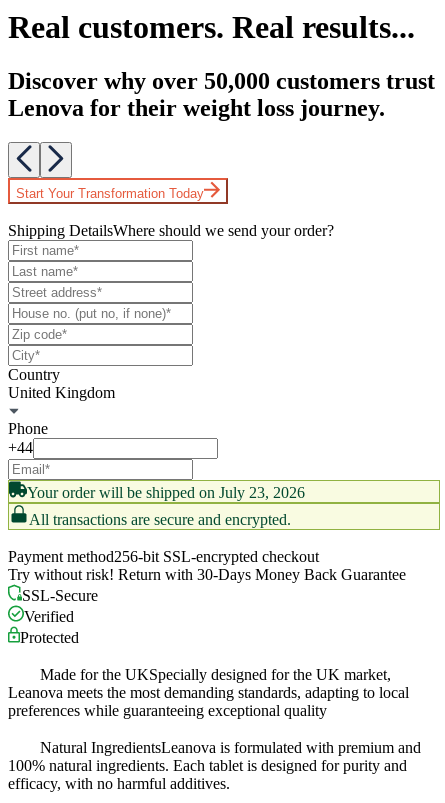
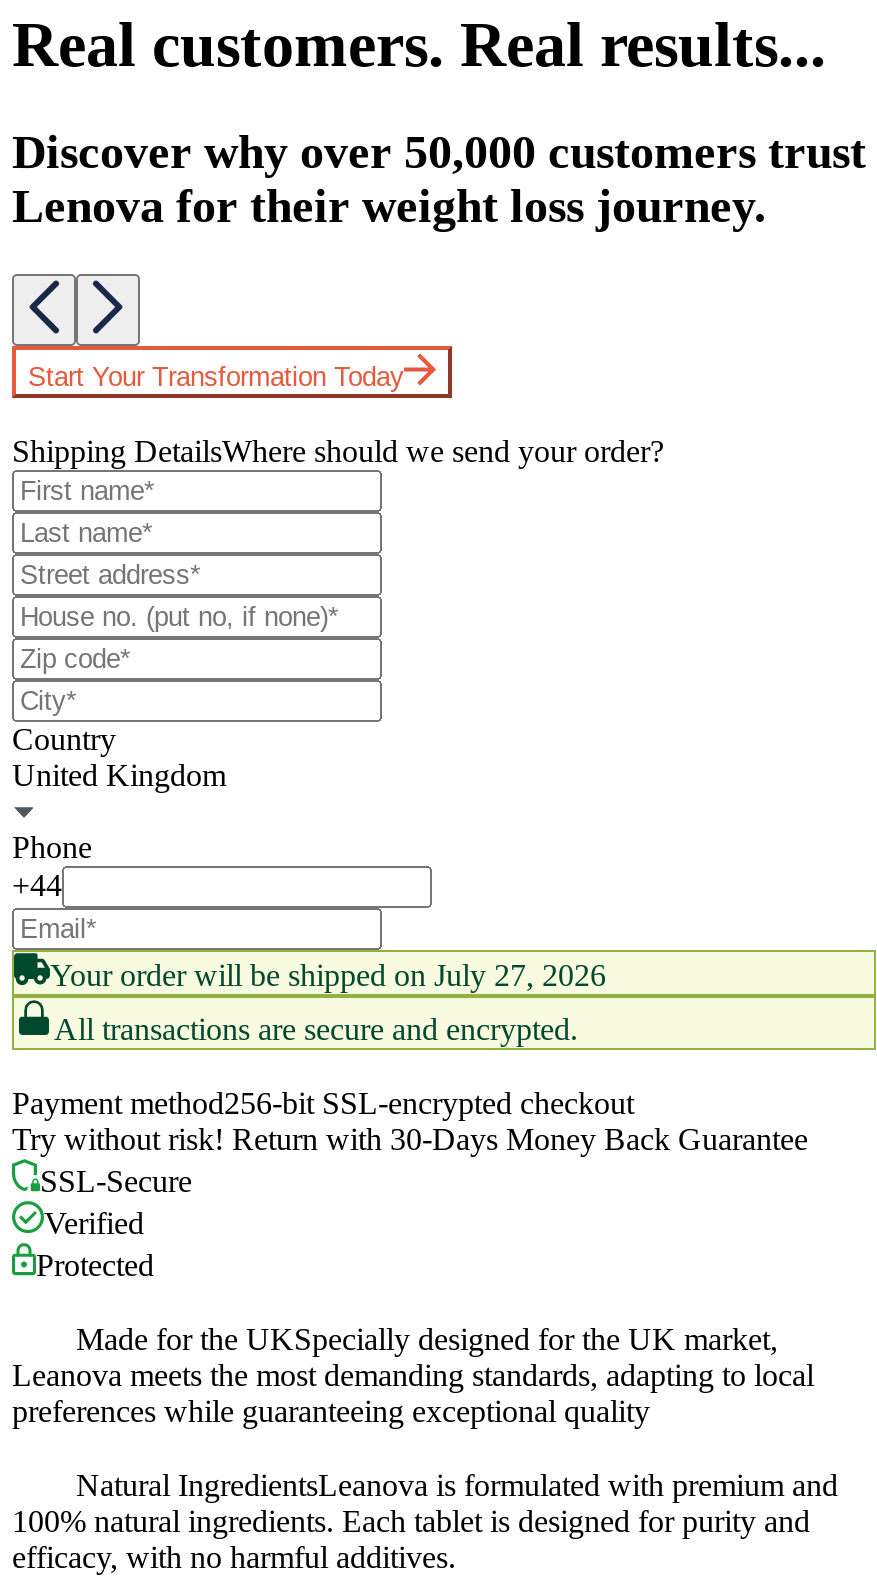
[27,484,305,501] Your order will be shipped on July 23, 2026 -> [50,958,606,992] Your order will be shipped on July 27, 2026

